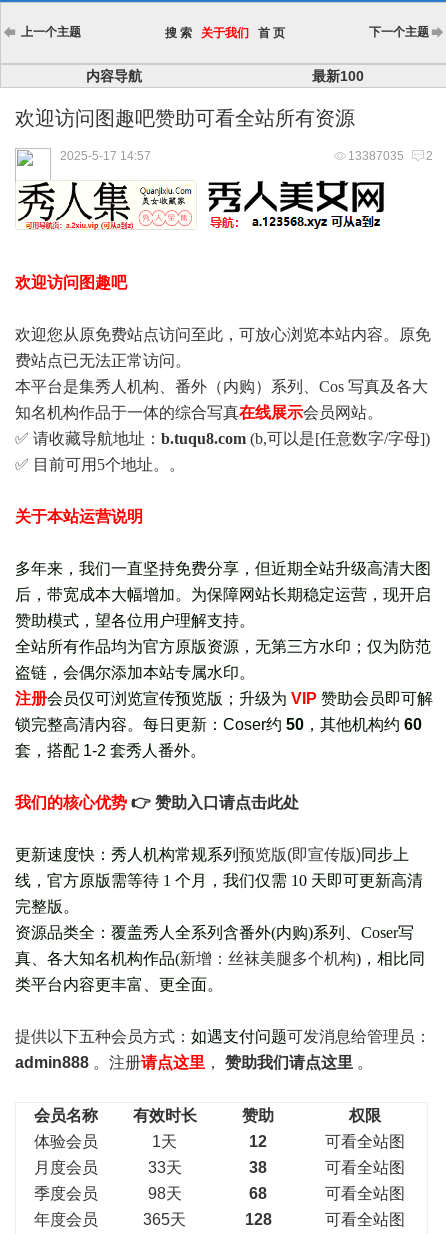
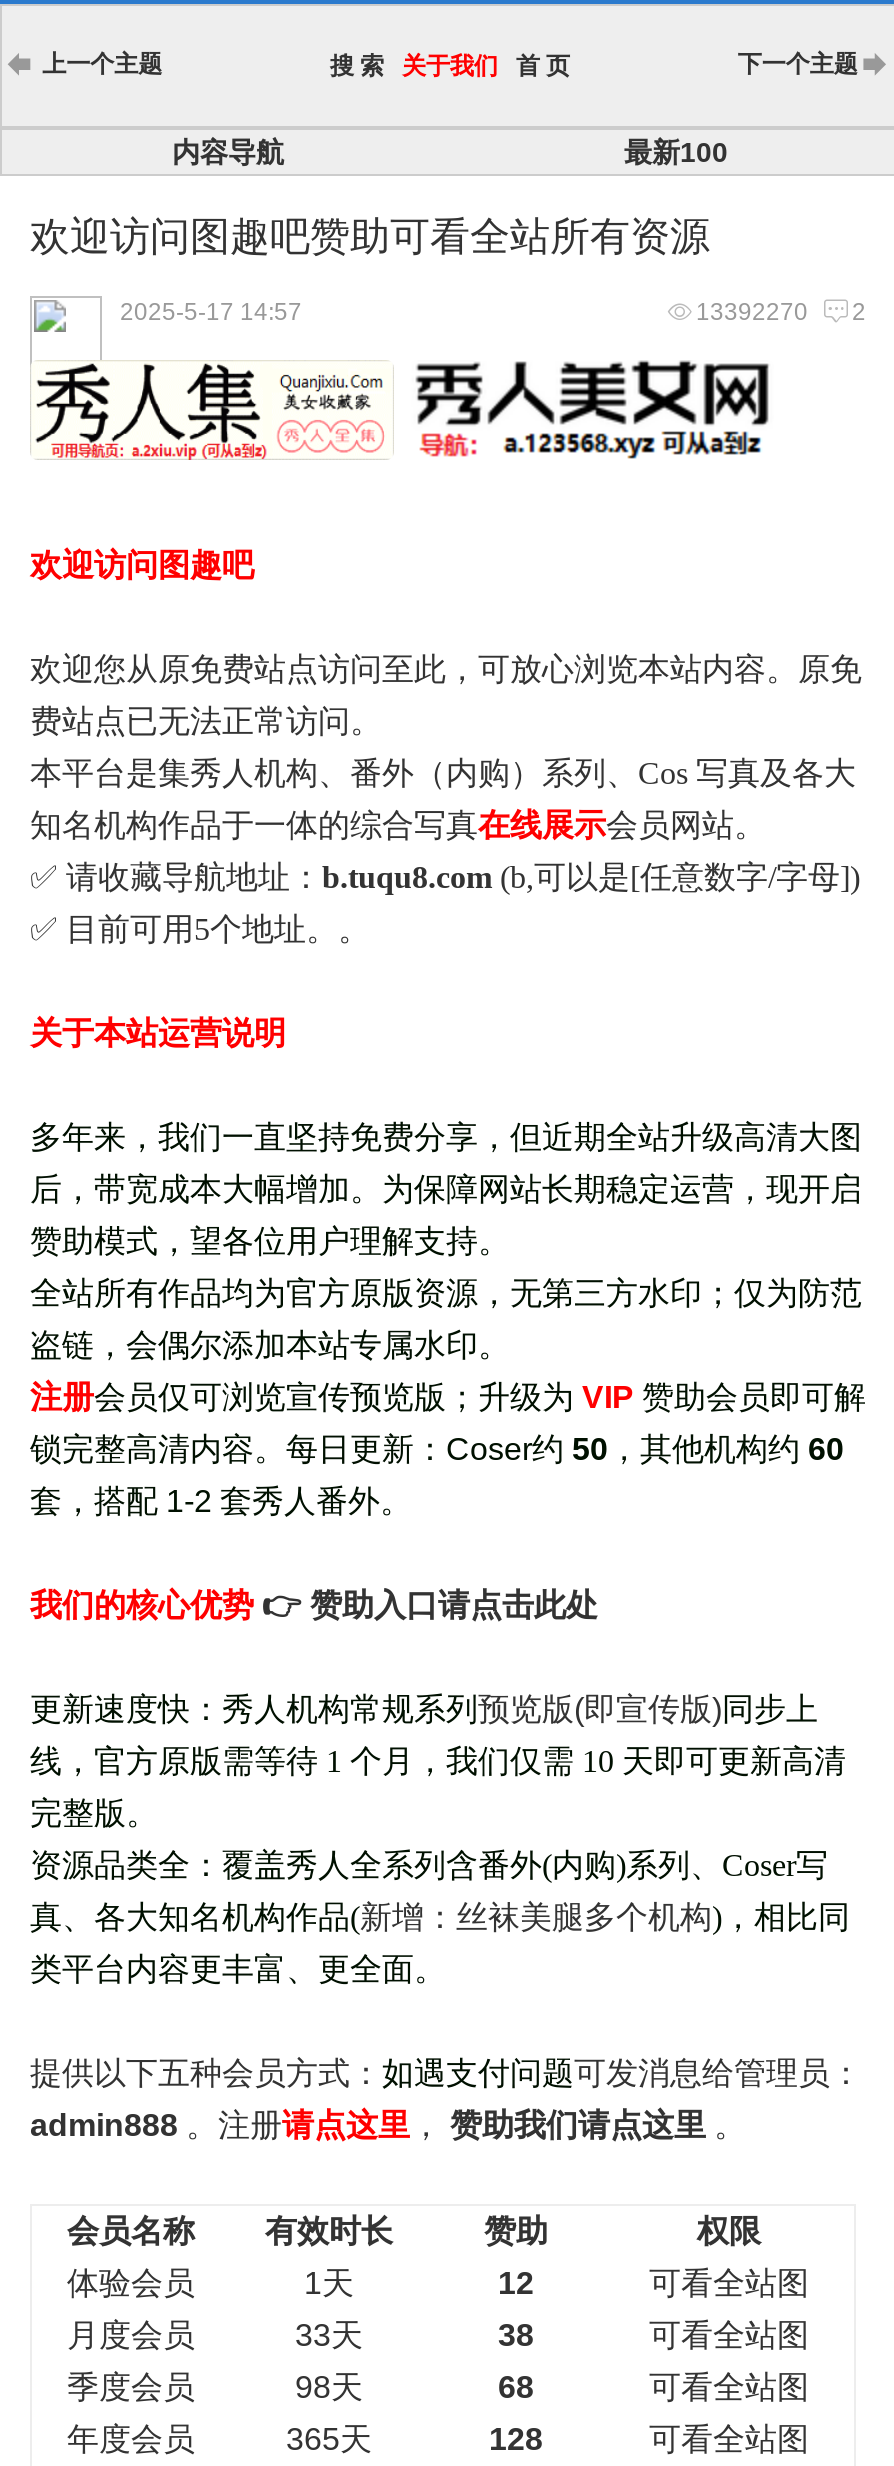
[348,149,433,163] 13387035 2 -> [696,298,866,326] 13392270 2

